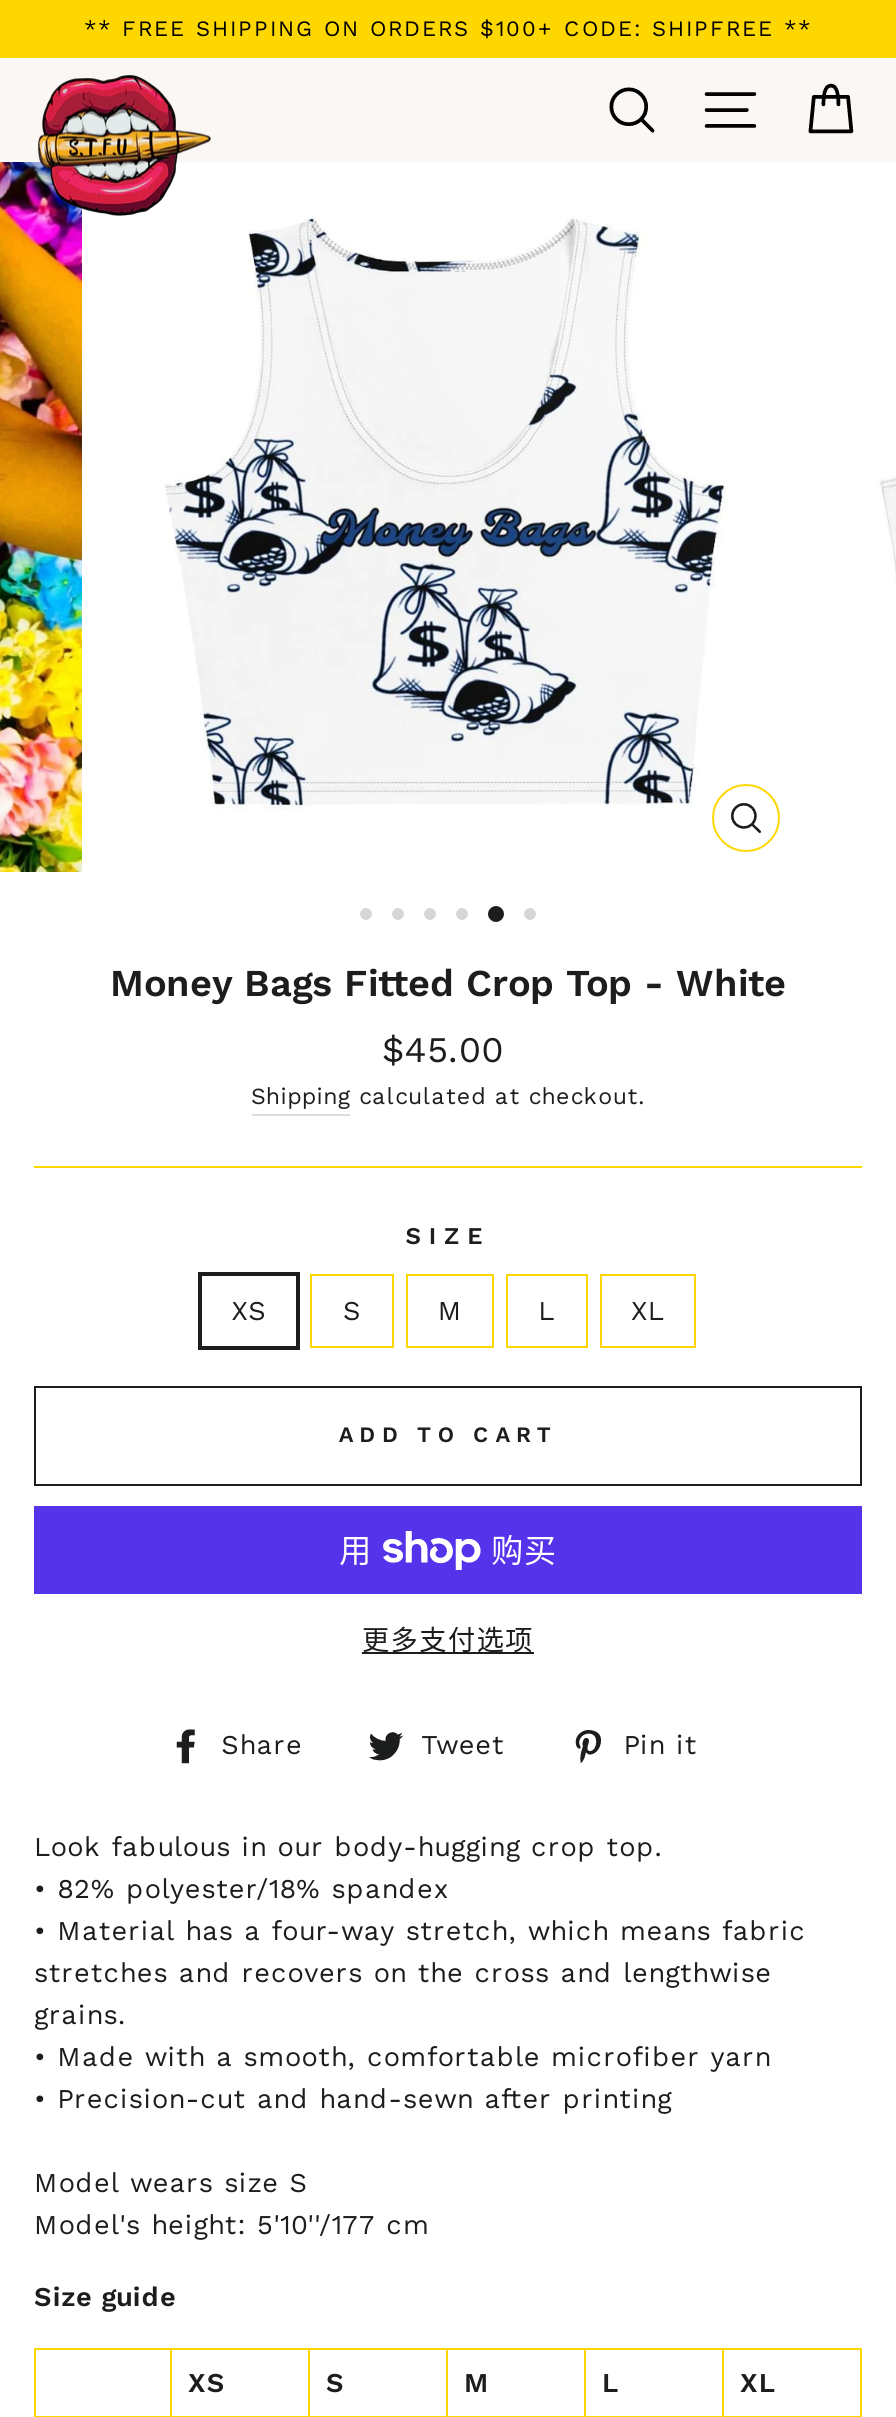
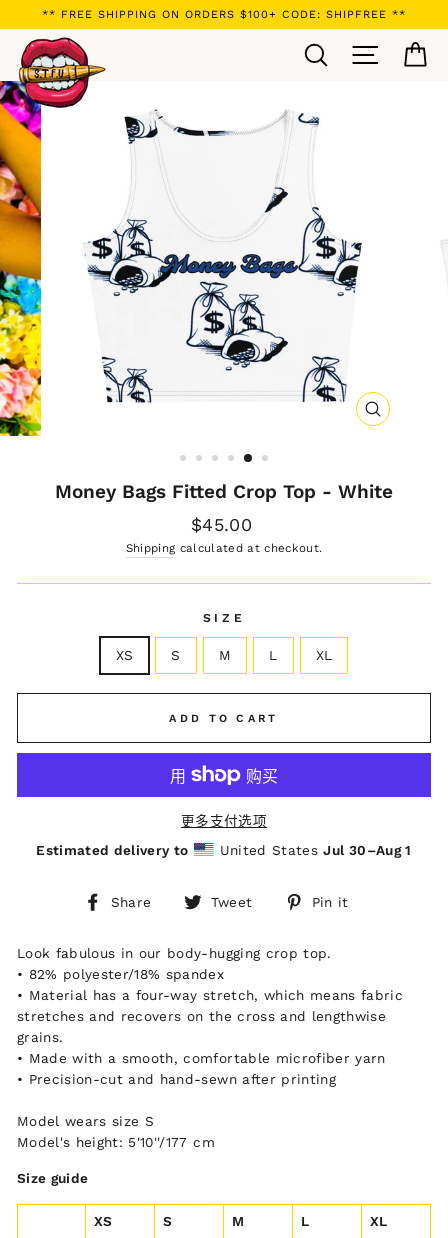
none -> [36,842,412,858] Estimated delivery to | United States Jul 30–Aug 1

